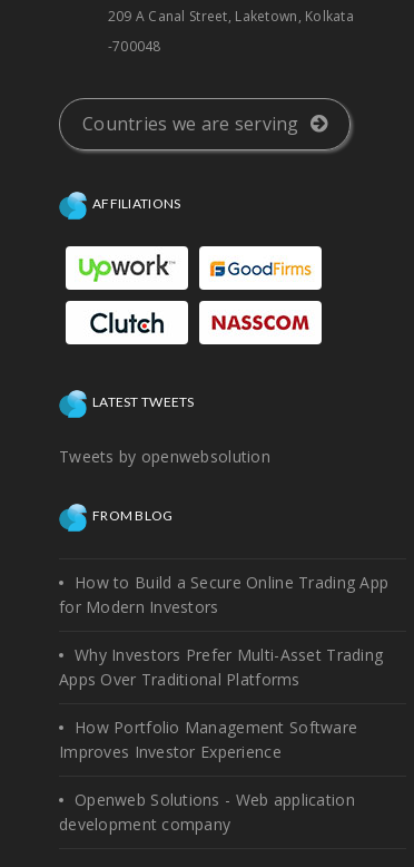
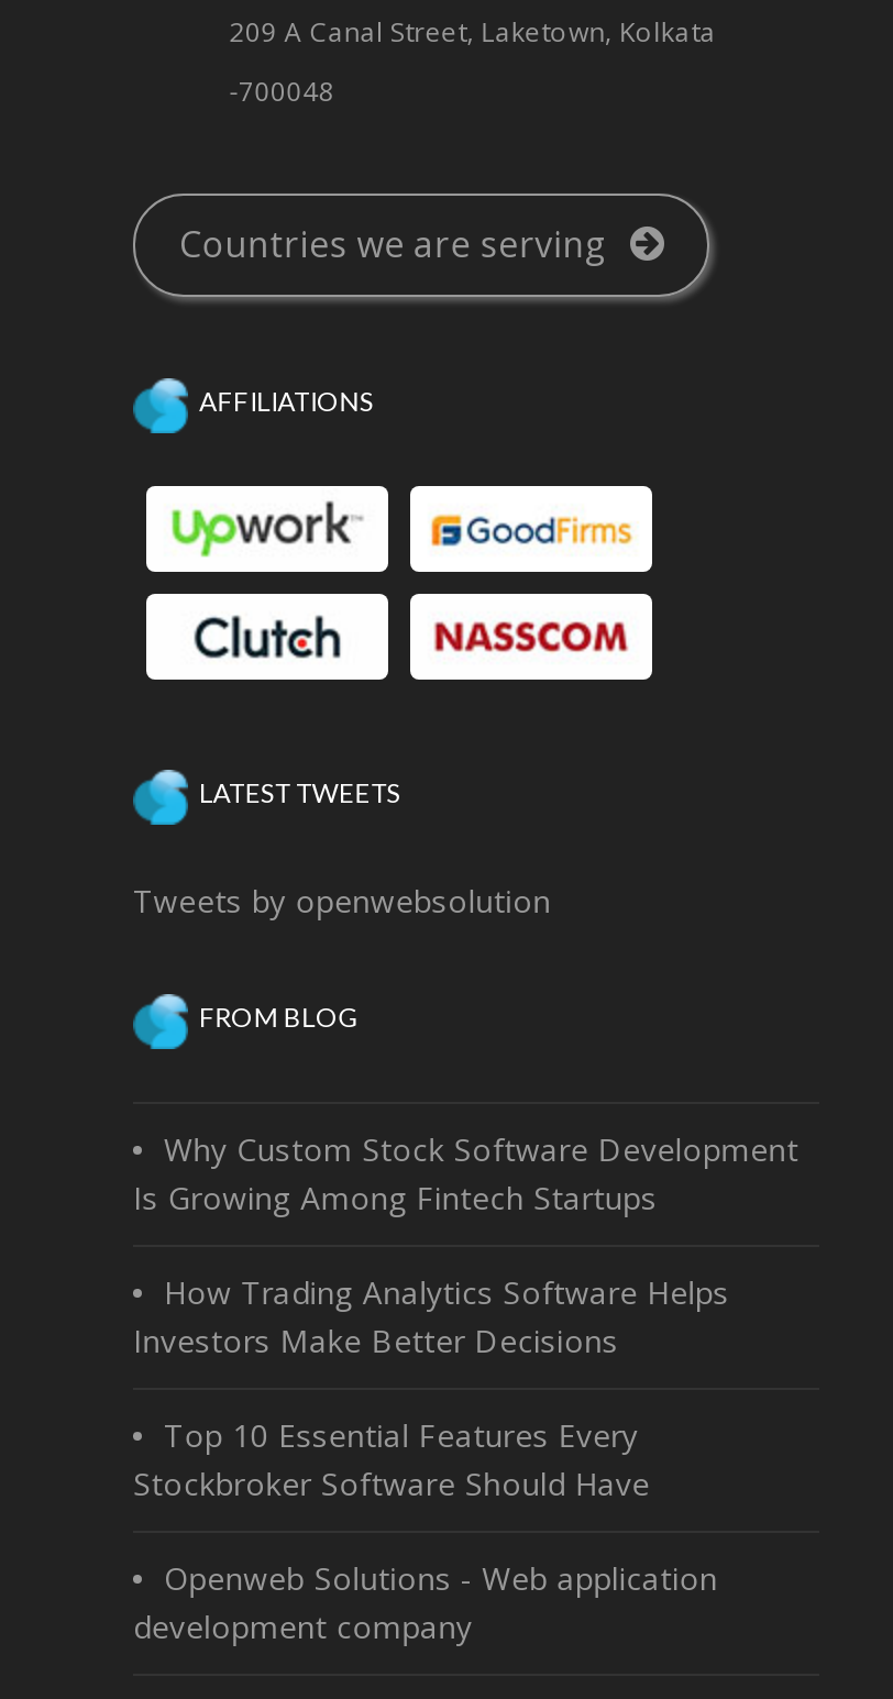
[59,571,389,617] How to Build a Secure Online Trading App | for Modern Investors -> [133,1127,798,1218] Why Custom Stock Software Development | Is Growing Among Fintech Startups
[59,644,383,689] Why Investors Prefer Multi-Asset Trading | Apps Over Traditional Platforms -> [133,1270,729,1361] How Trading Analytics Software Helps | Investors Make Better Decisions
[59,716,357,762] How Portfolio Management Software | Improves Investor Experience -> [133,1413,650,1503] Top 10 Essential Features Every | Stockbroker Software Should Have

